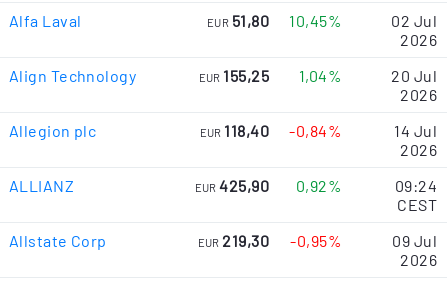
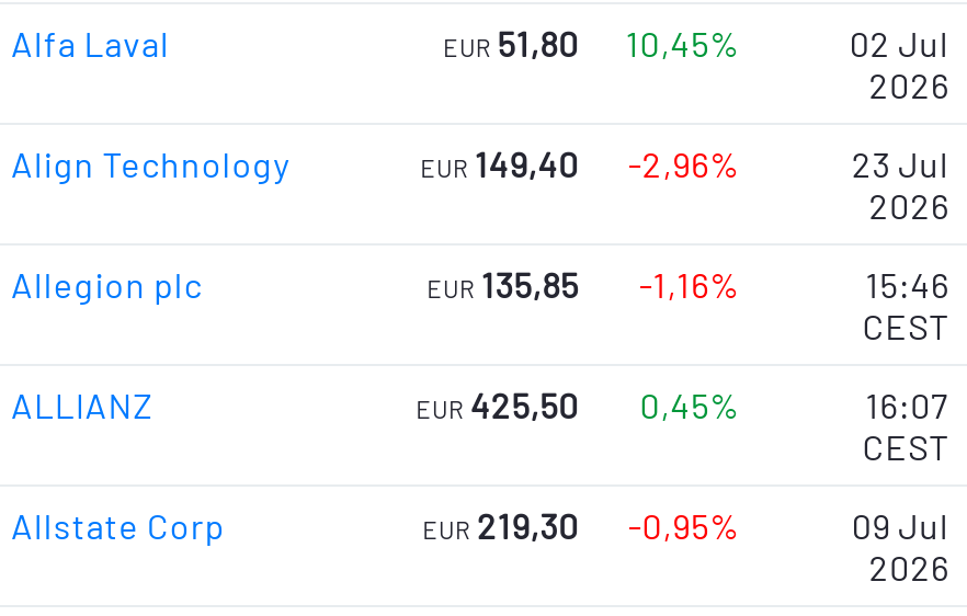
[199,66,269,85] EUR 155,25 -> [420,142,579,184] EUR 149,40
[299,66,342,85] 1,04% -> [628,142,741,184] -2,96%
[391,66,437,85] 20 Jul -> [852,142,949,184] 23 Jul
[200,121,437,159] EUR 118,40 | -0,84% | 14 Jul | 2026 -> [427,263,949,346] EUR 135,85 | -1,16% | 15:46 | CEST
[195,176,269,195] EUR 425,90 -> [416,384,579,425] EUR 425,50
[296,176,342,195] 0,92% -> [640,384,741,425] 0,45%
[395,176,437,195] 09:24 -> [866,384,949,425] 16:07

